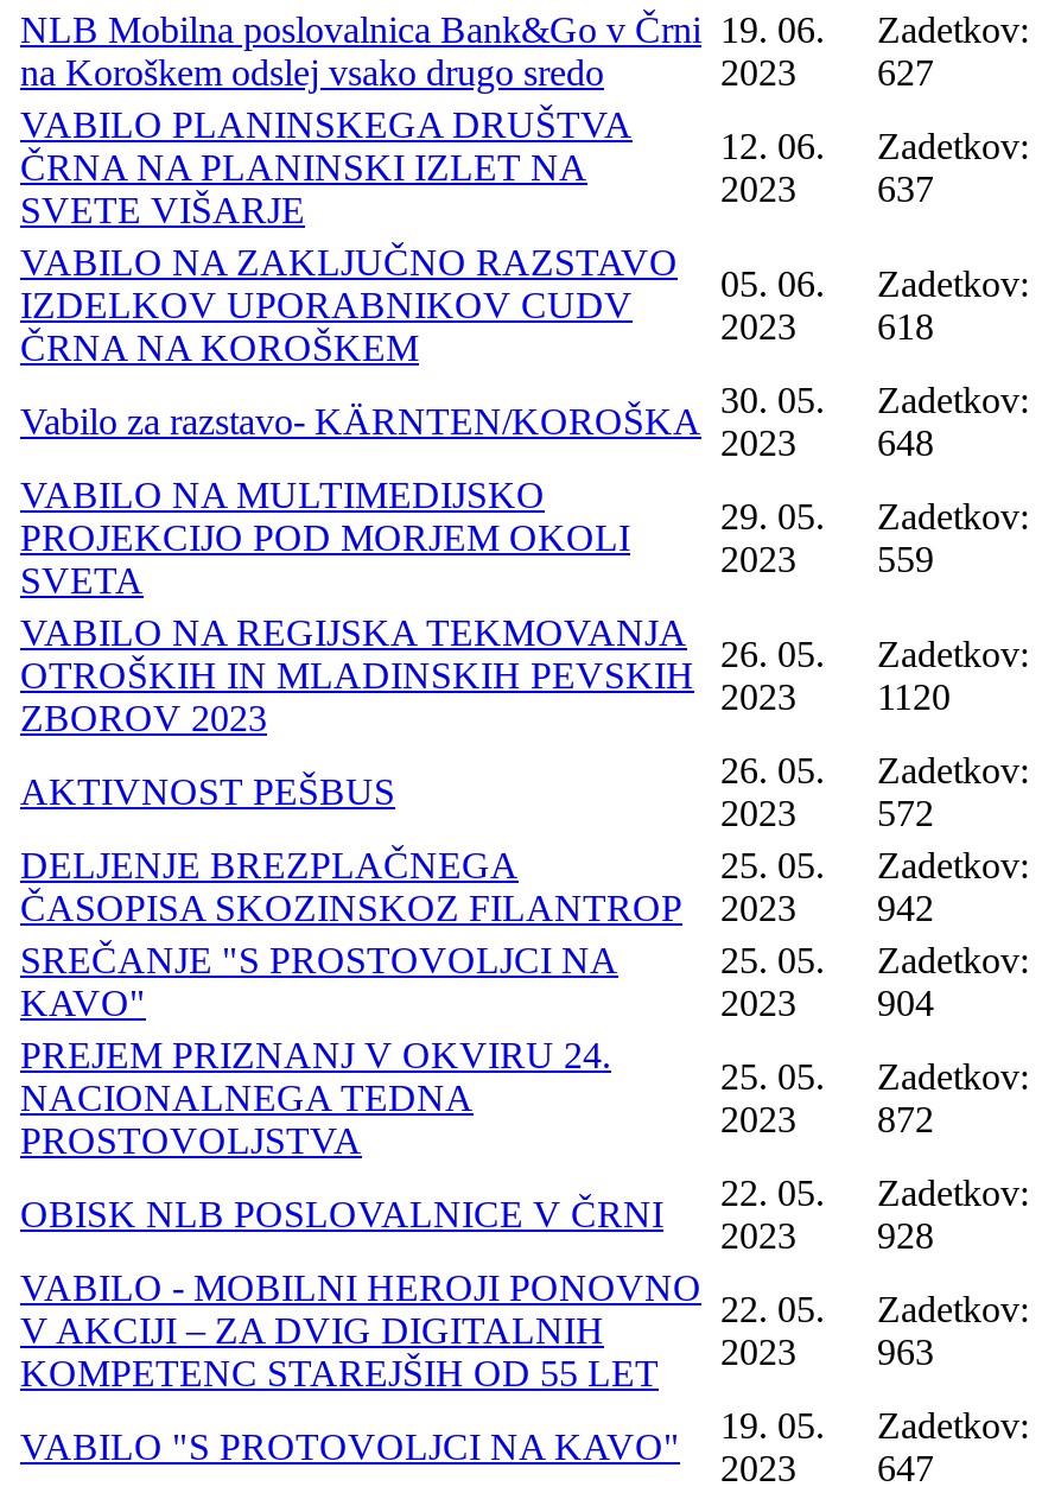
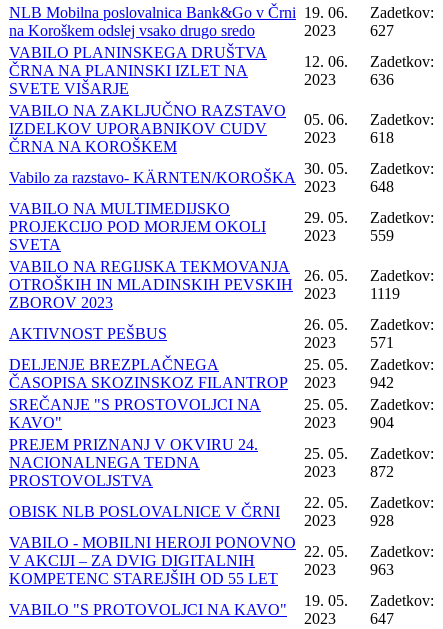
[720,168,934,208] 2023 637 -> [304,71,394,88] 2023 636
[720,676,951,716] 2023 1120 -> [304,285,400,302] 2023 1119
[720,792,934,833] 2023 572 -> [304,334,394,351] 2023 571

